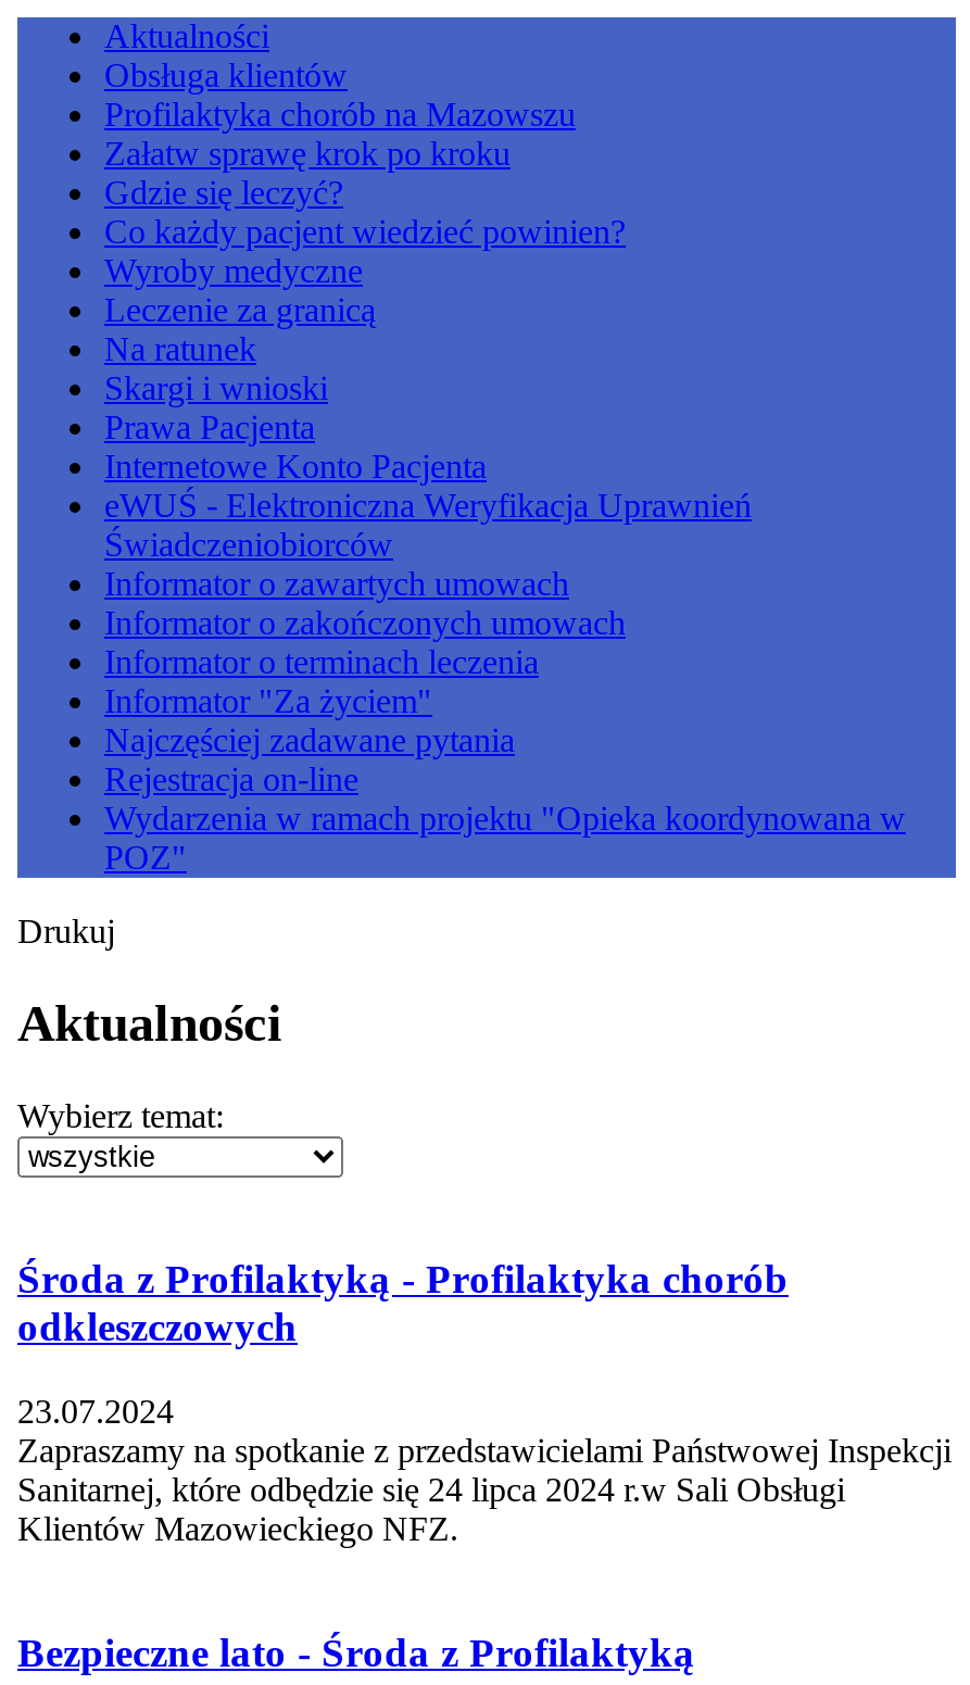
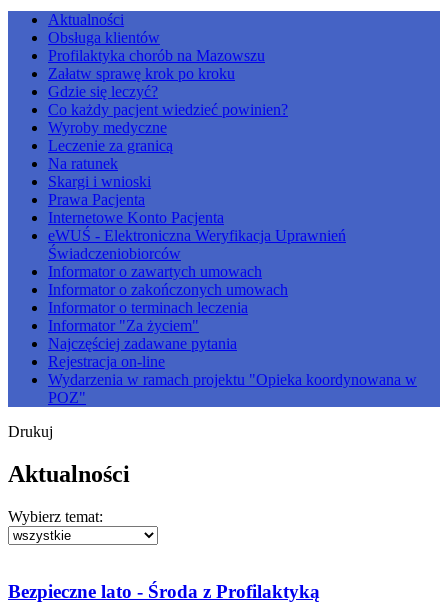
[17,1256,952,1547] Środa z Profilaktyką - Profilaktyka chorób | odkleszczowych | 23.07.2024 | Zapraszamy na spotkanie z przedstawicielami Państwowej Inspekcji | Sanitarnej, które odbędzie się 24 lipca 2024 r.w Sali Obsługi | Klientów Mazowieckiego NFZ. -> none

